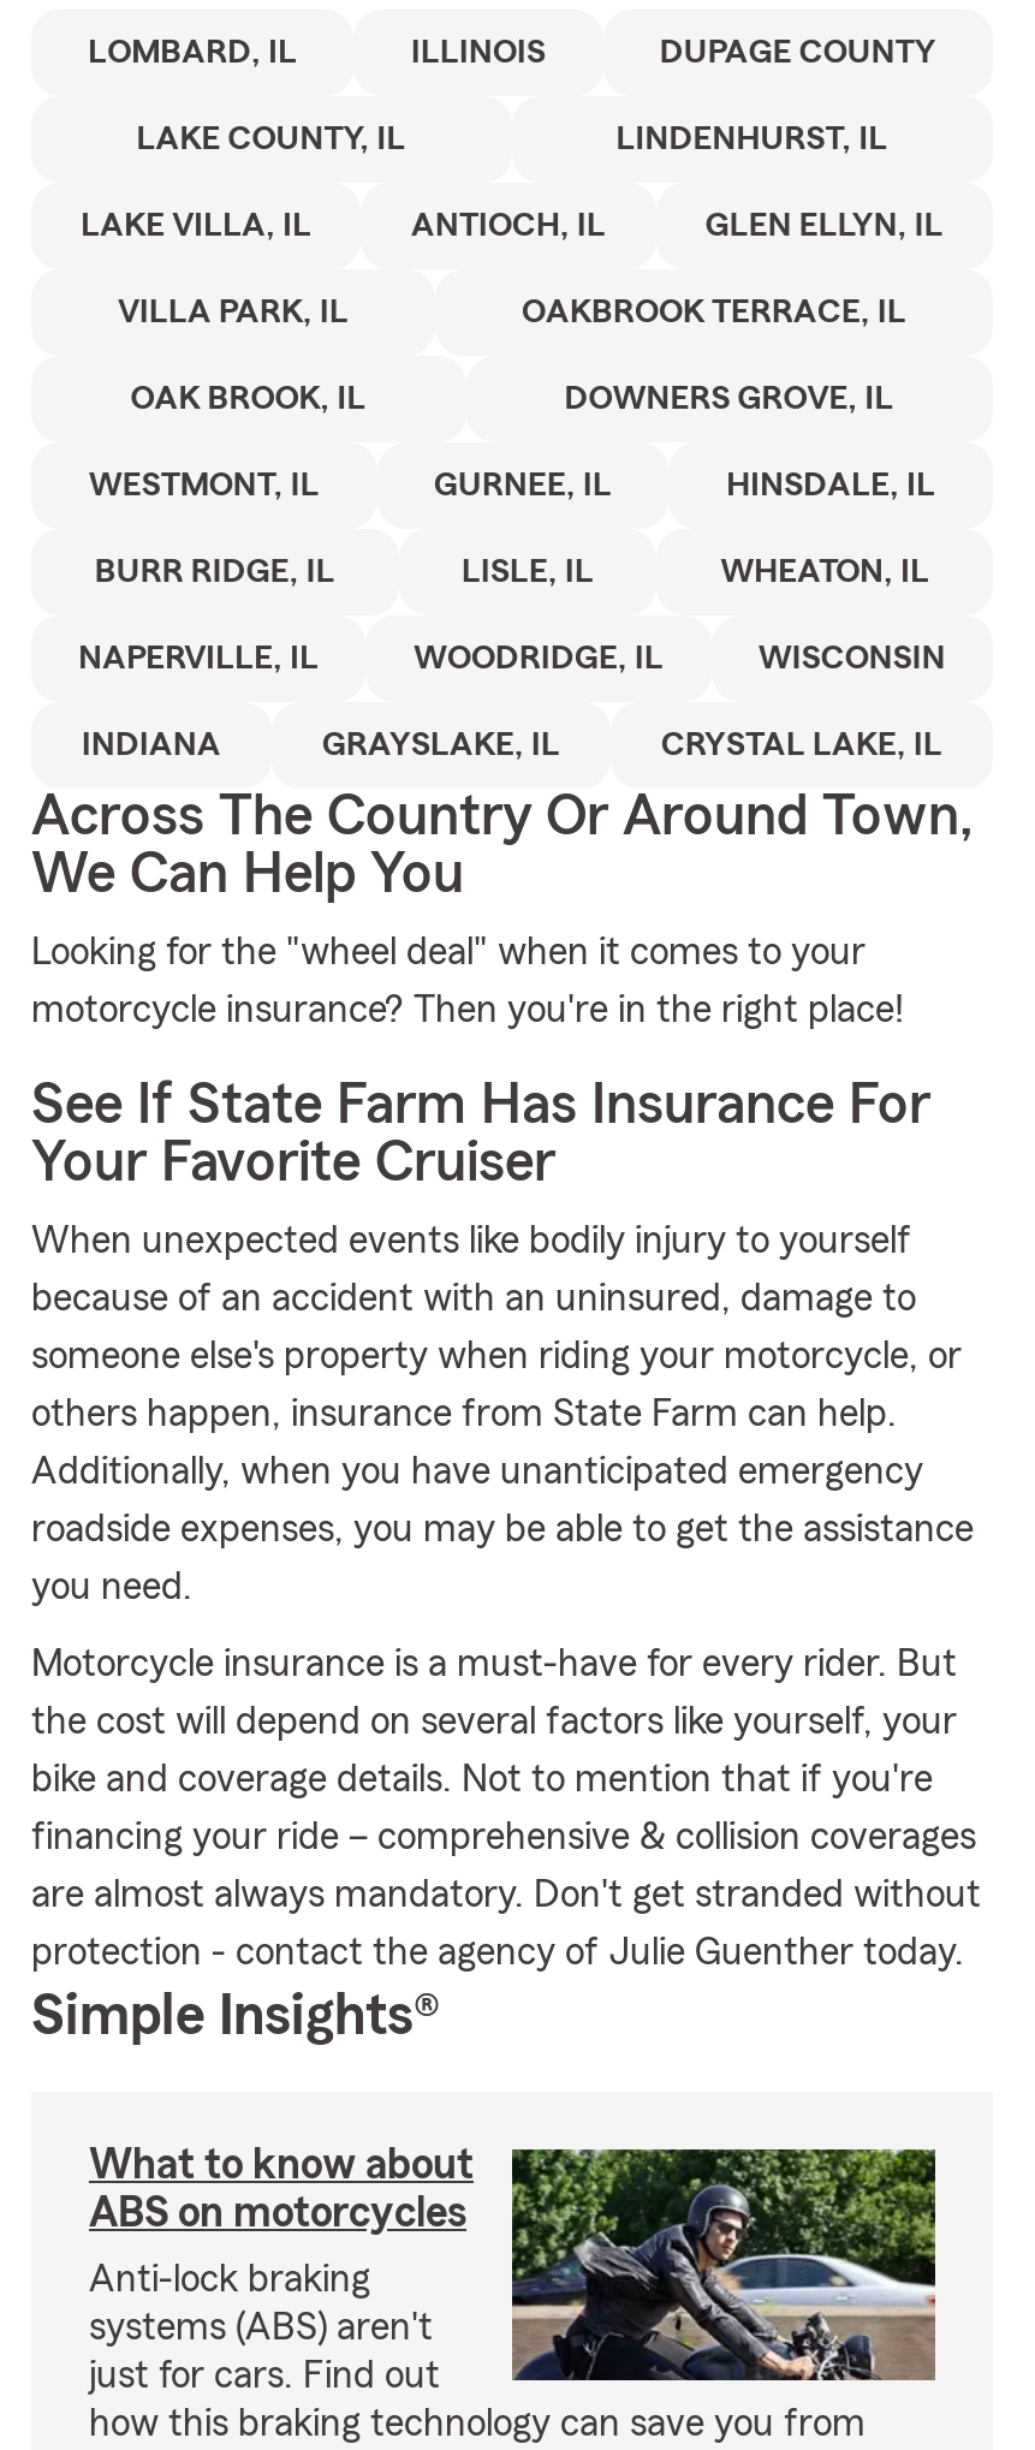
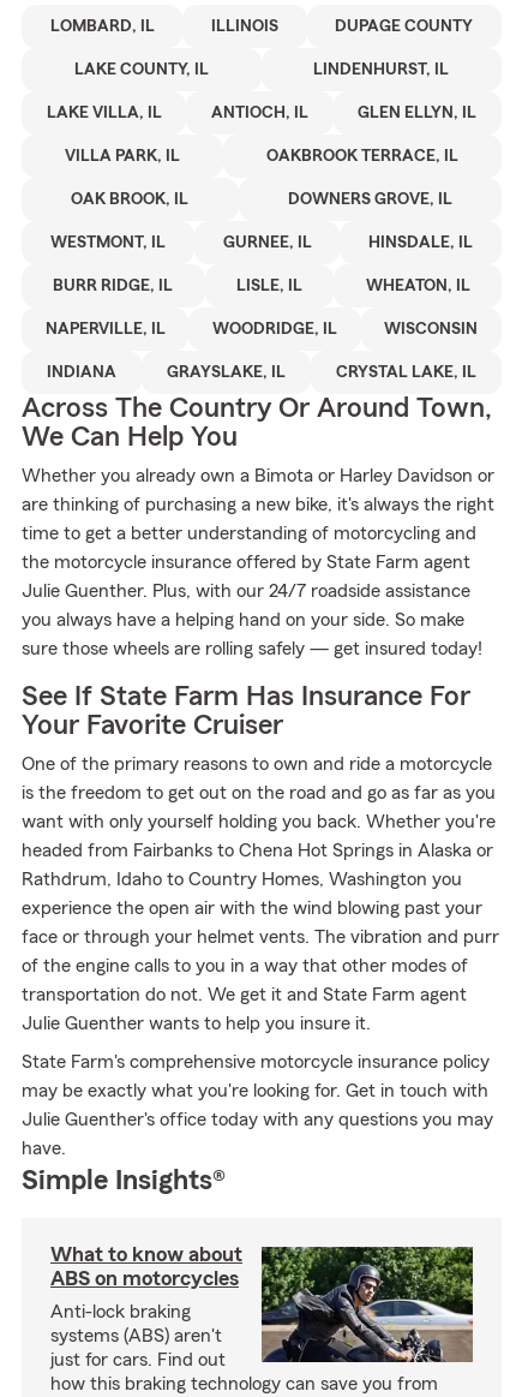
[31,933,904,1029] Looking for the "wheel deal" when it comes to your | motorcycle insurance? Then you're in the right place! -> [22,466,494,658] Whether you already own a Bimota or Harley Davidson or | are thinking of purchasing a new bike, it's always the right | time to get a better understanding of motorcycling and | the motorcycle insurance offered by State Farm agent | Julie Guenther. Plus, with our 24/7 roadside assistance | you always have a helping hand on your side. So make | sure those wheels are rolling safely — get insured today!
[31,1221,981,1972] When unexpected events like bodily injury to yourself | because of an accident with an uninsured, damage to | someone else's property when riding your motorcycle, or | others happen, insurance from State Farm can help. | Additionally, when you have unanticipated emergency | roadside expenses, you may be able to get the assistance | you need. | Motorcycle insurance is a must-have for every rider. But | the cost will depend on several factors like yourself, your | bike and coverage details. Not to mention that if you're | financing your ride – comprehensive & collision coverages | are almost always mandatory. Don't get stranded without | protection - contact the agency of Julie Guenther today. -> [22,754,499,1158] One of the primary reasons to own and ride a motorcycle | is the freedom to get out on the road and go as far as you | want with only yourself holding you back. Whether you're | headed from Fairbanks to Chena Hot Springs in Alaska or | Rathdrum, Idaho to Country Homes, Washington you | experience the open air with the wind blowing past your | face or through your helmet vents. The vibration and purr | of the engine calls to you in a way that other modes of | transportation do not. We get it and State Farm agent | Julie Guenther wants to help you insure it. | State Farm's comprehensive motorcycle insurance policy | may be exactly what you're looking for. Get in touch with | Julie Guenther's office today with any questions you may | have.

